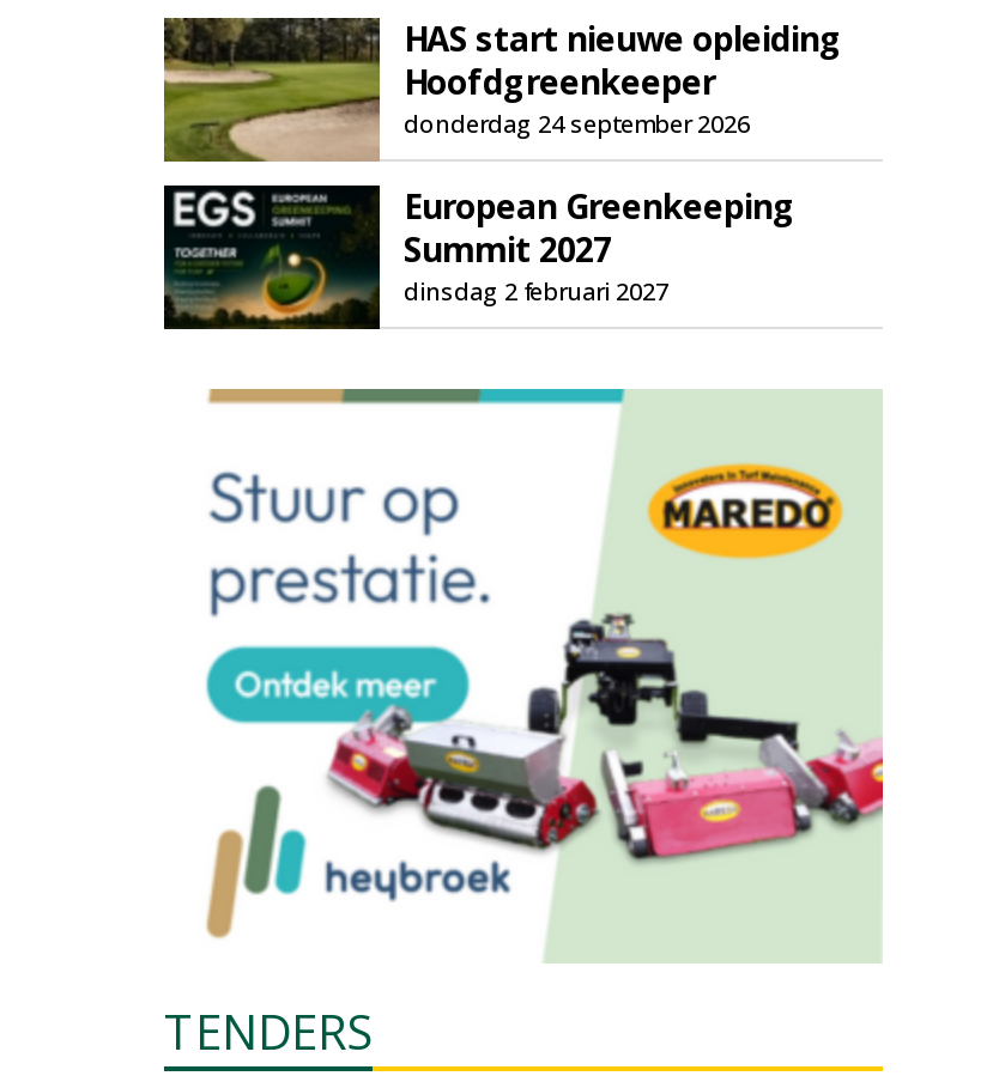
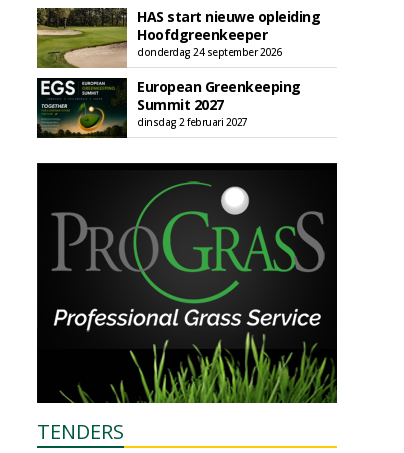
[164,387,885,964] [image] -> [36,162,338,404] [image]

